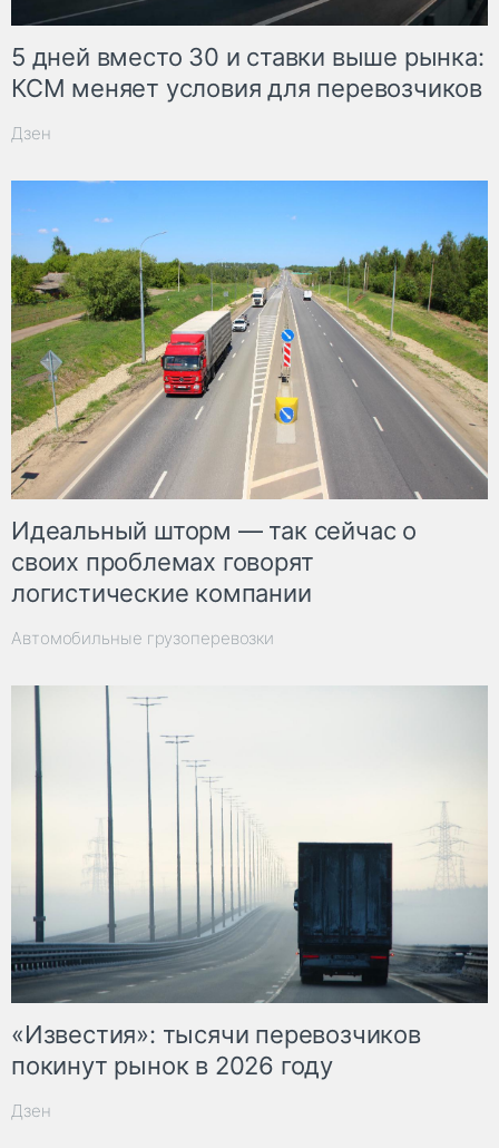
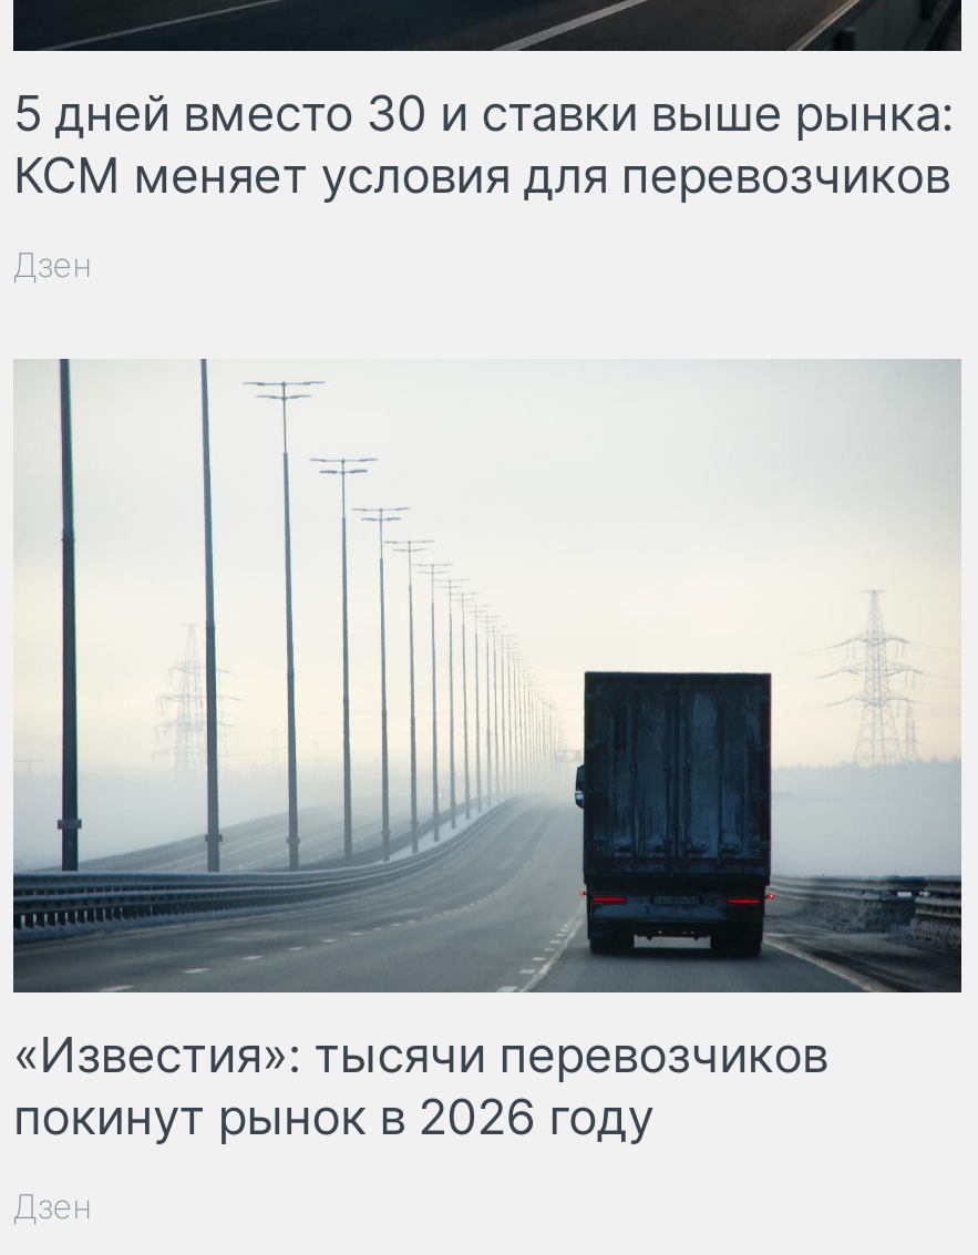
[10,179,489,648] [image] | Идеальный шторм — так сейчас о | своих проблемах говорят | логистические компании | Автомобильные грузоперевозки -> none

